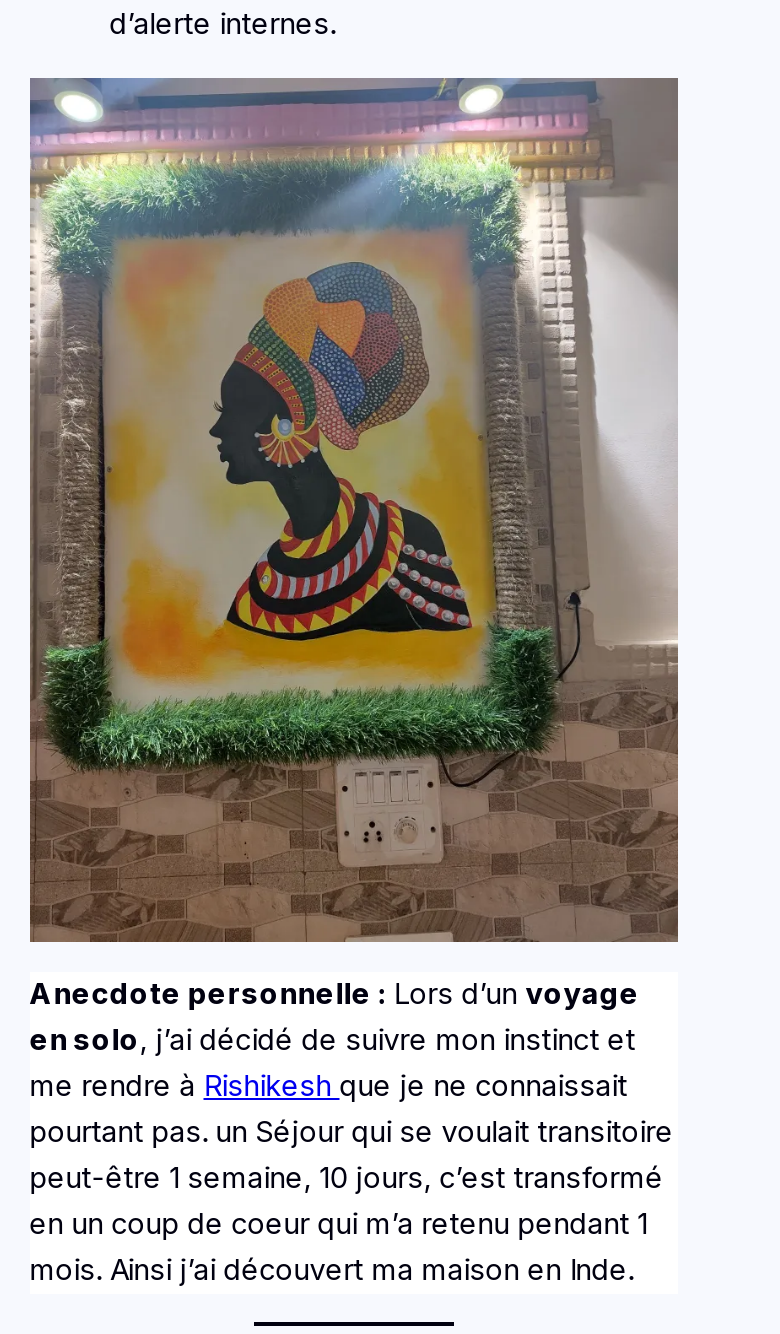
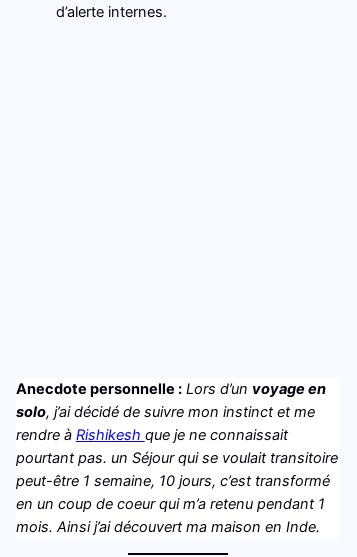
[28,76,680,944] [image] -> none

